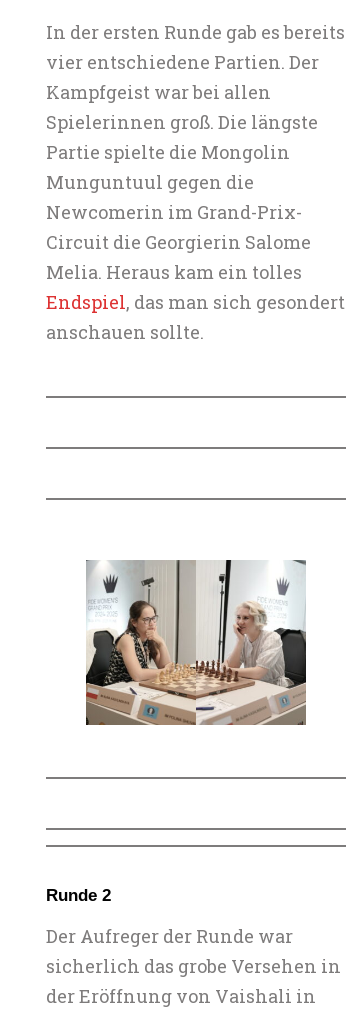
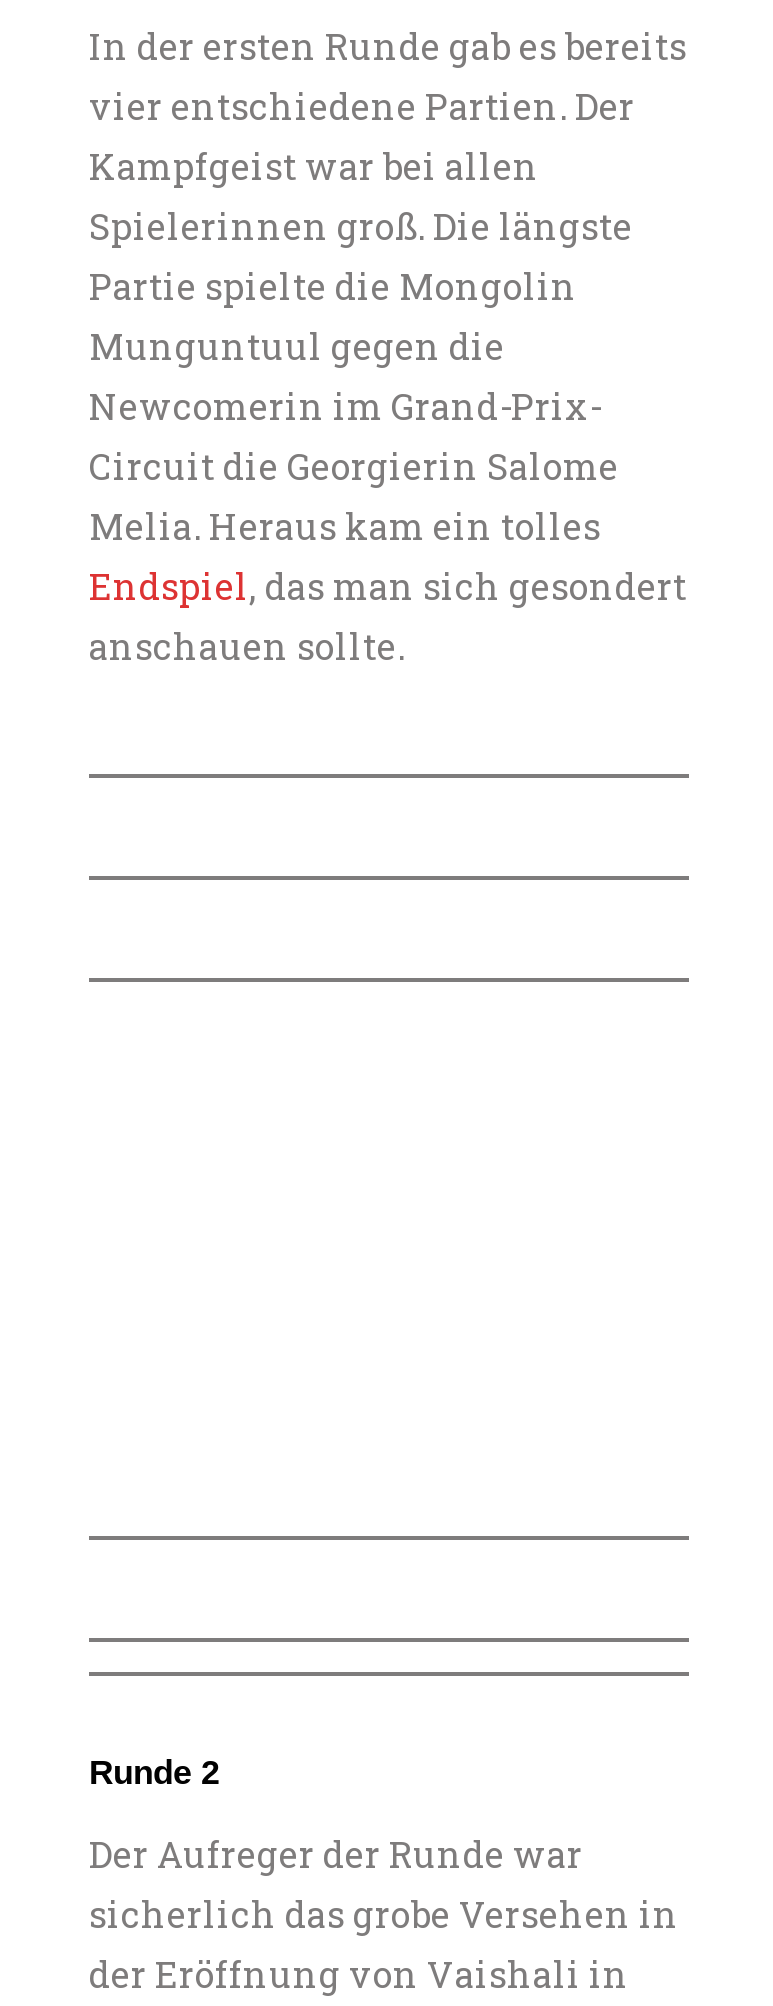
[85,559,307,726] [image] -> none

